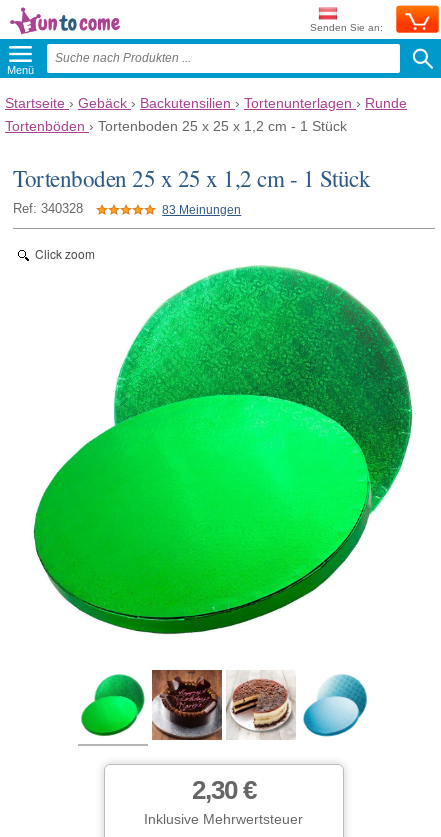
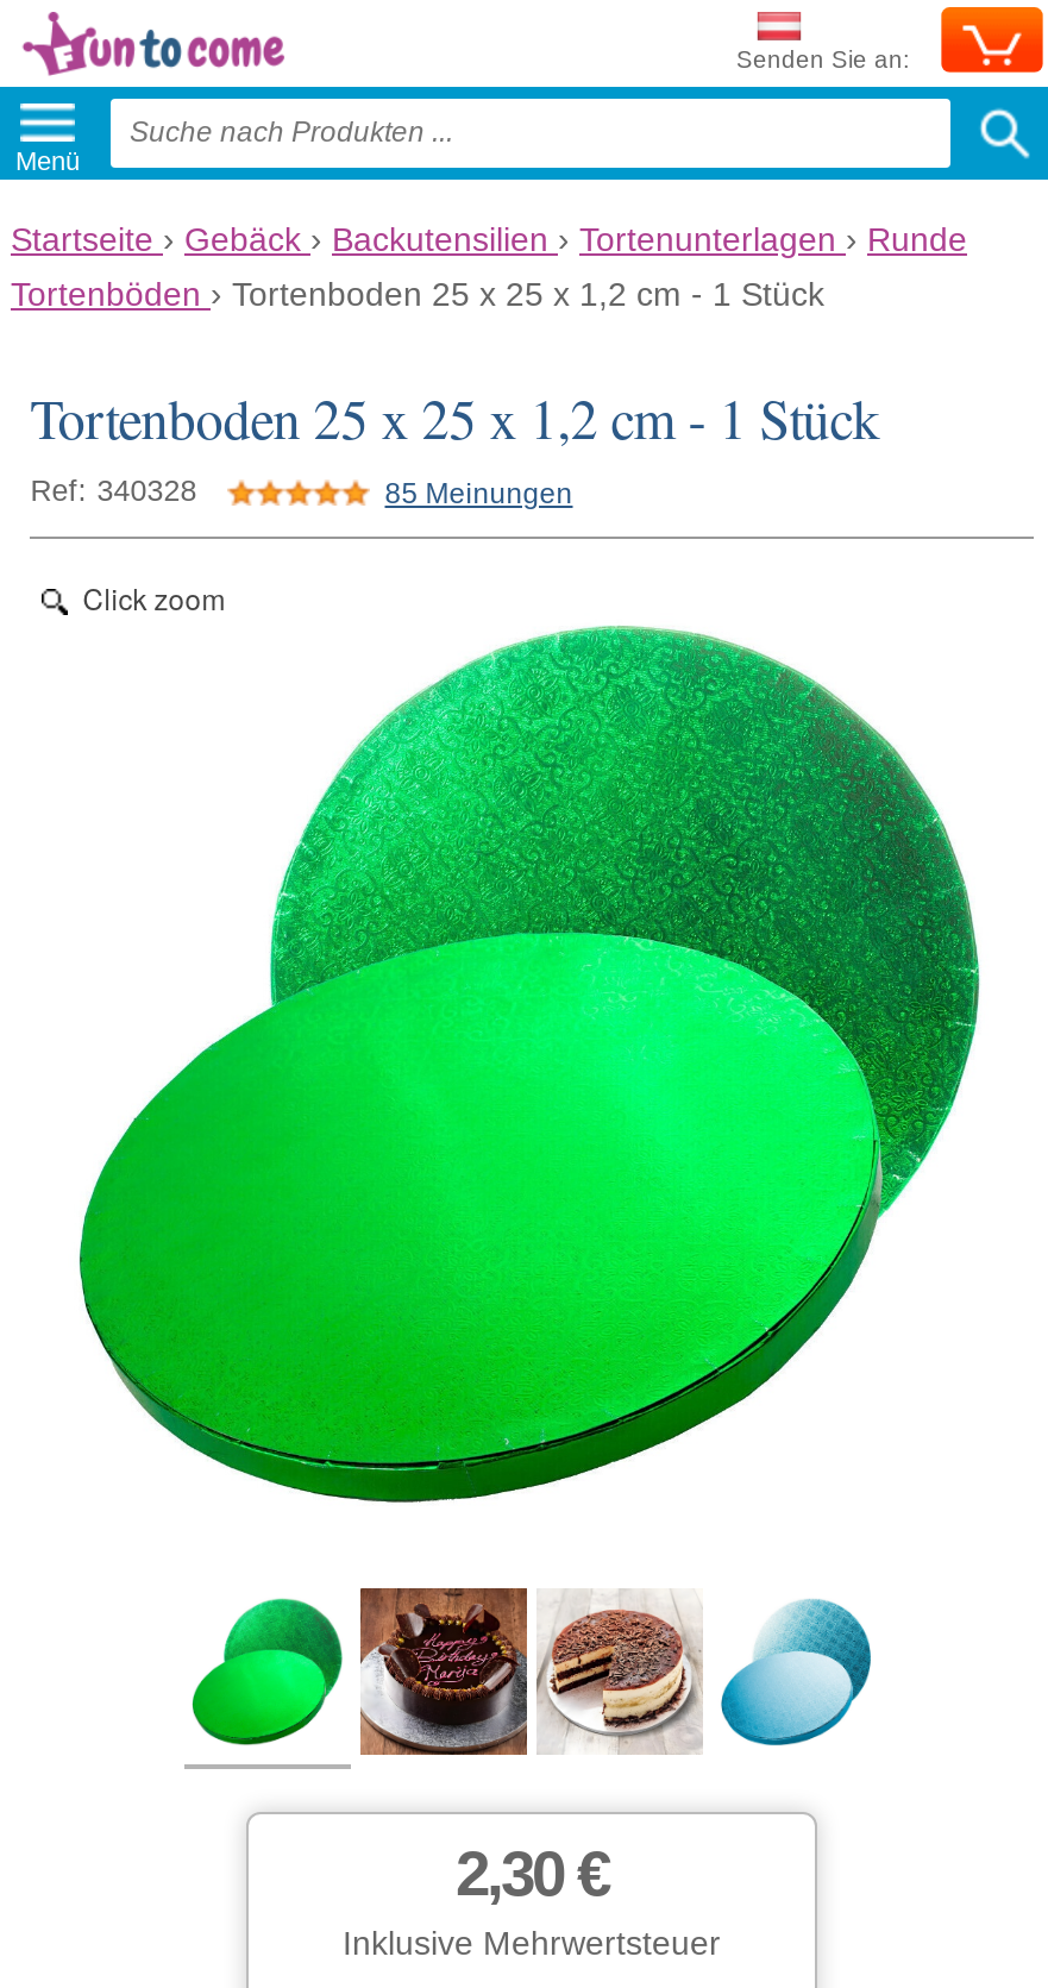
[162,202,241,216] 83 Meinungen -> [385,476,573,509] 85 Meinungen

